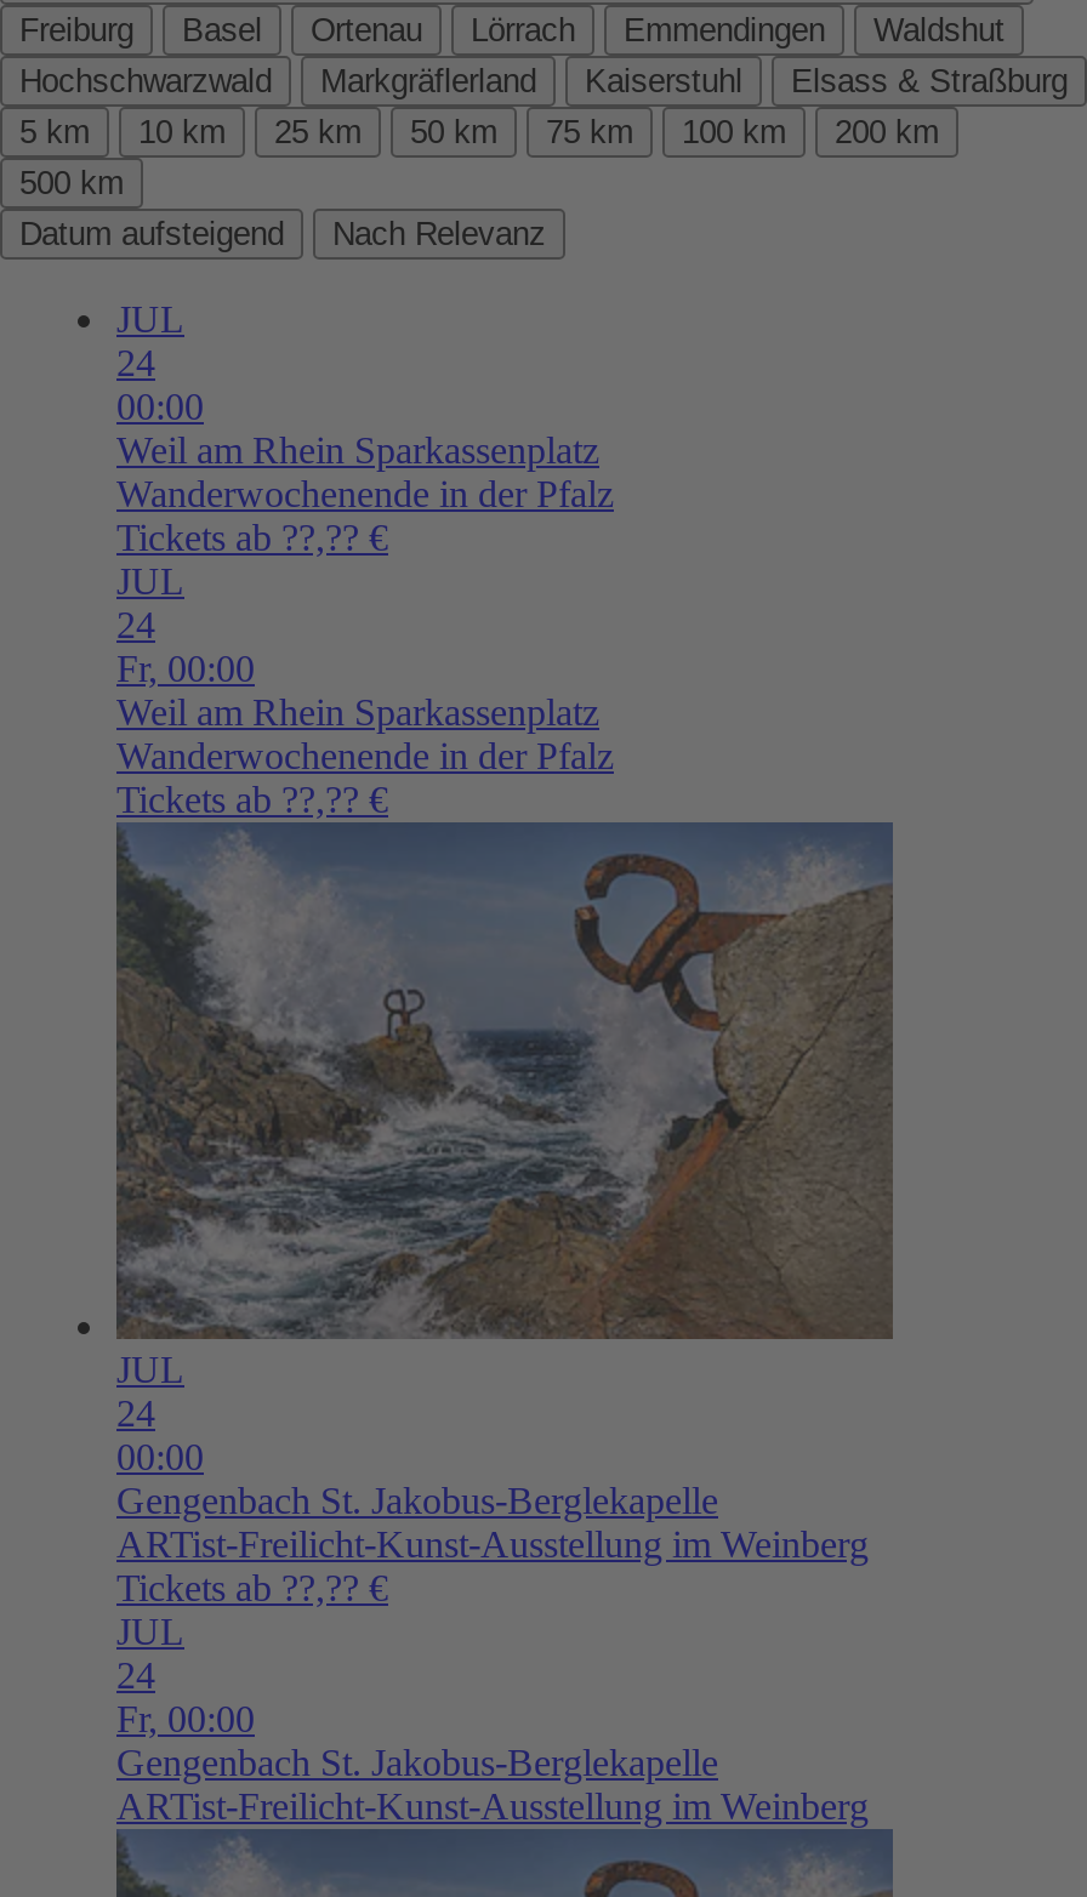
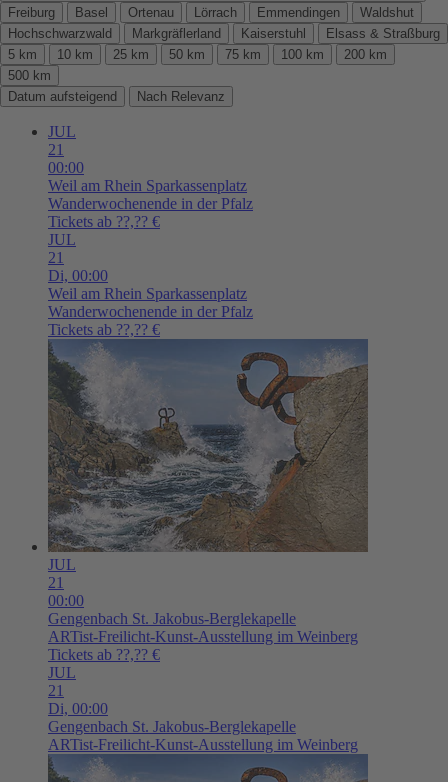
[116,342,155,383] 24 -> [48,141,64,158] 21
[116,604,255,688] 24 | Fr, 00:00 -> [48,249,108,284] 21 | Di, 00:00
[116,1392,155,1433] 24 -> [48,574,64,591] 21
[116,1654,255,1739] 24 | Fr, 00:00 -> [48,682,108,717] 21 | Di, 00:00

